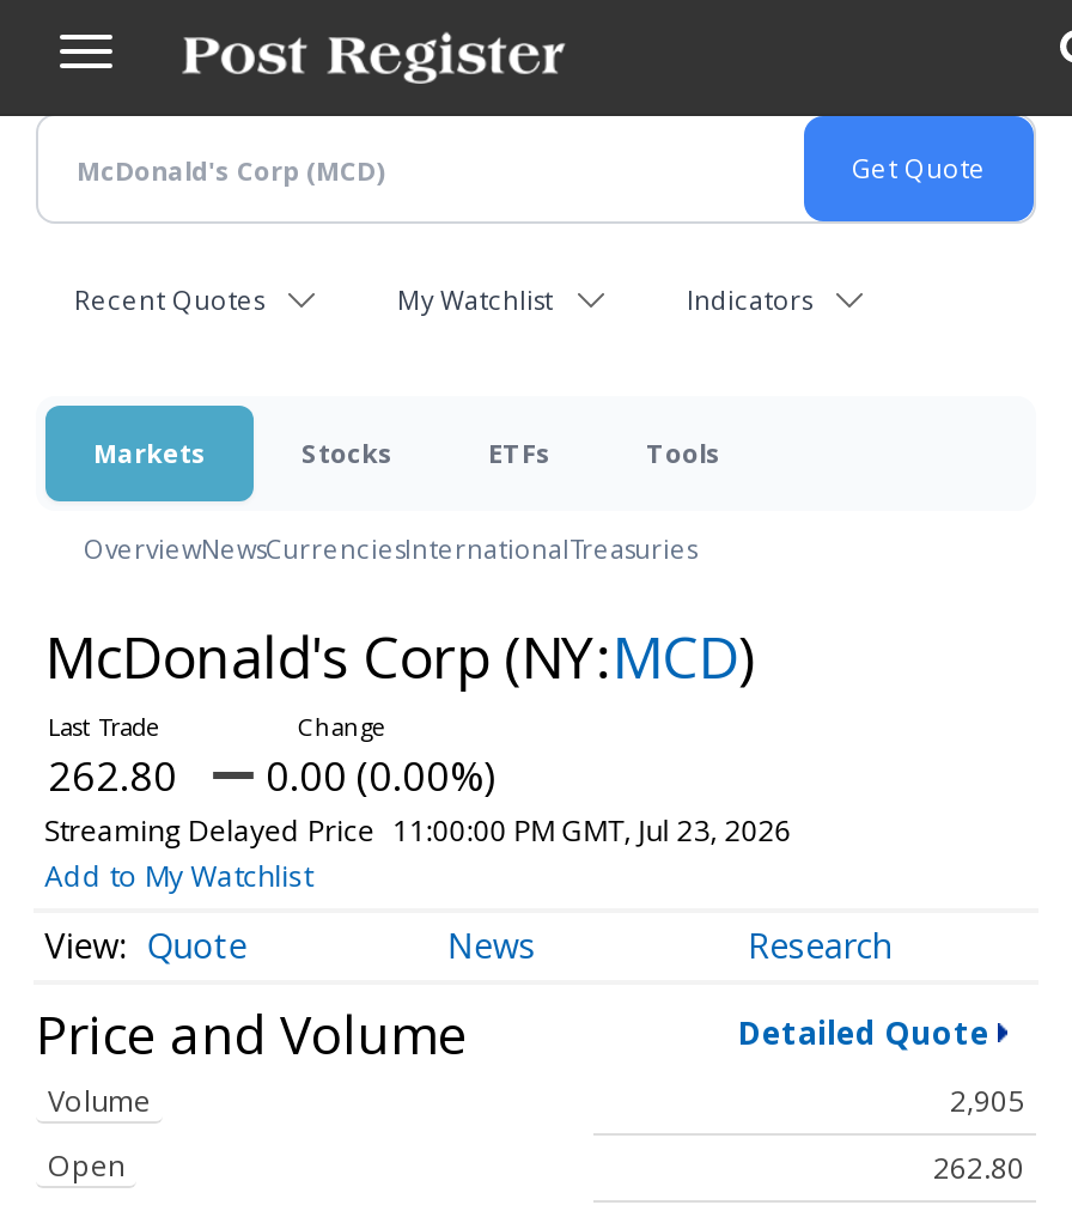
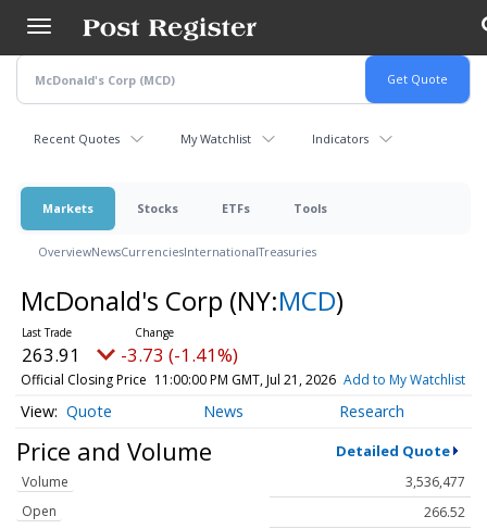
[45,748,792,896] 262.80 | 0.00 (0.00%) | Streaming Delayed Price 11:00:00 PM GMT, Jul 23, 2026 | Add to My Watchlist -> [20,342,465,389] 263.91 | -3.73 (-1.41%) | Official Closing Price 11:00:00 PM GMT, Jul 21, 2026 Add to My Watchlist
[950,1082,1024,1122] 2,905 -> [405,473,465,491] 3,536,477
[933,1149,1024,1189] 262.80 -> [424,503,465,522] 266.52

